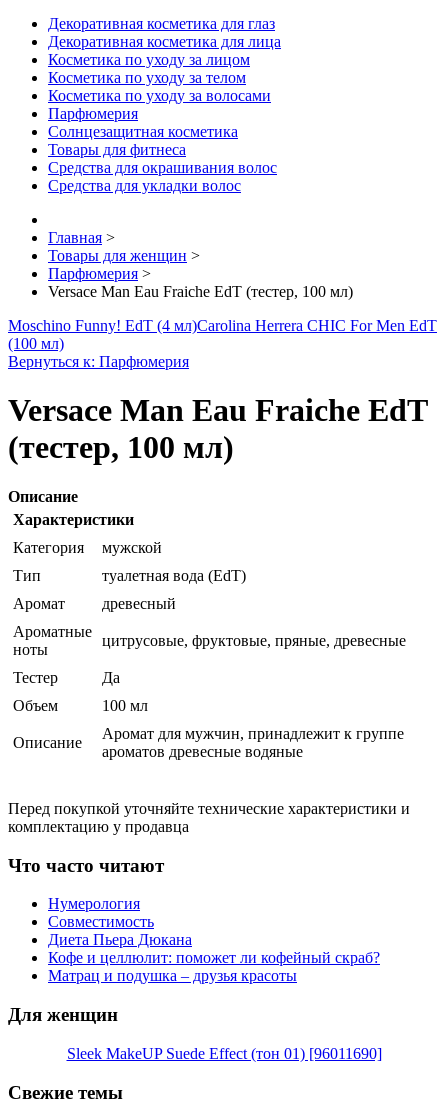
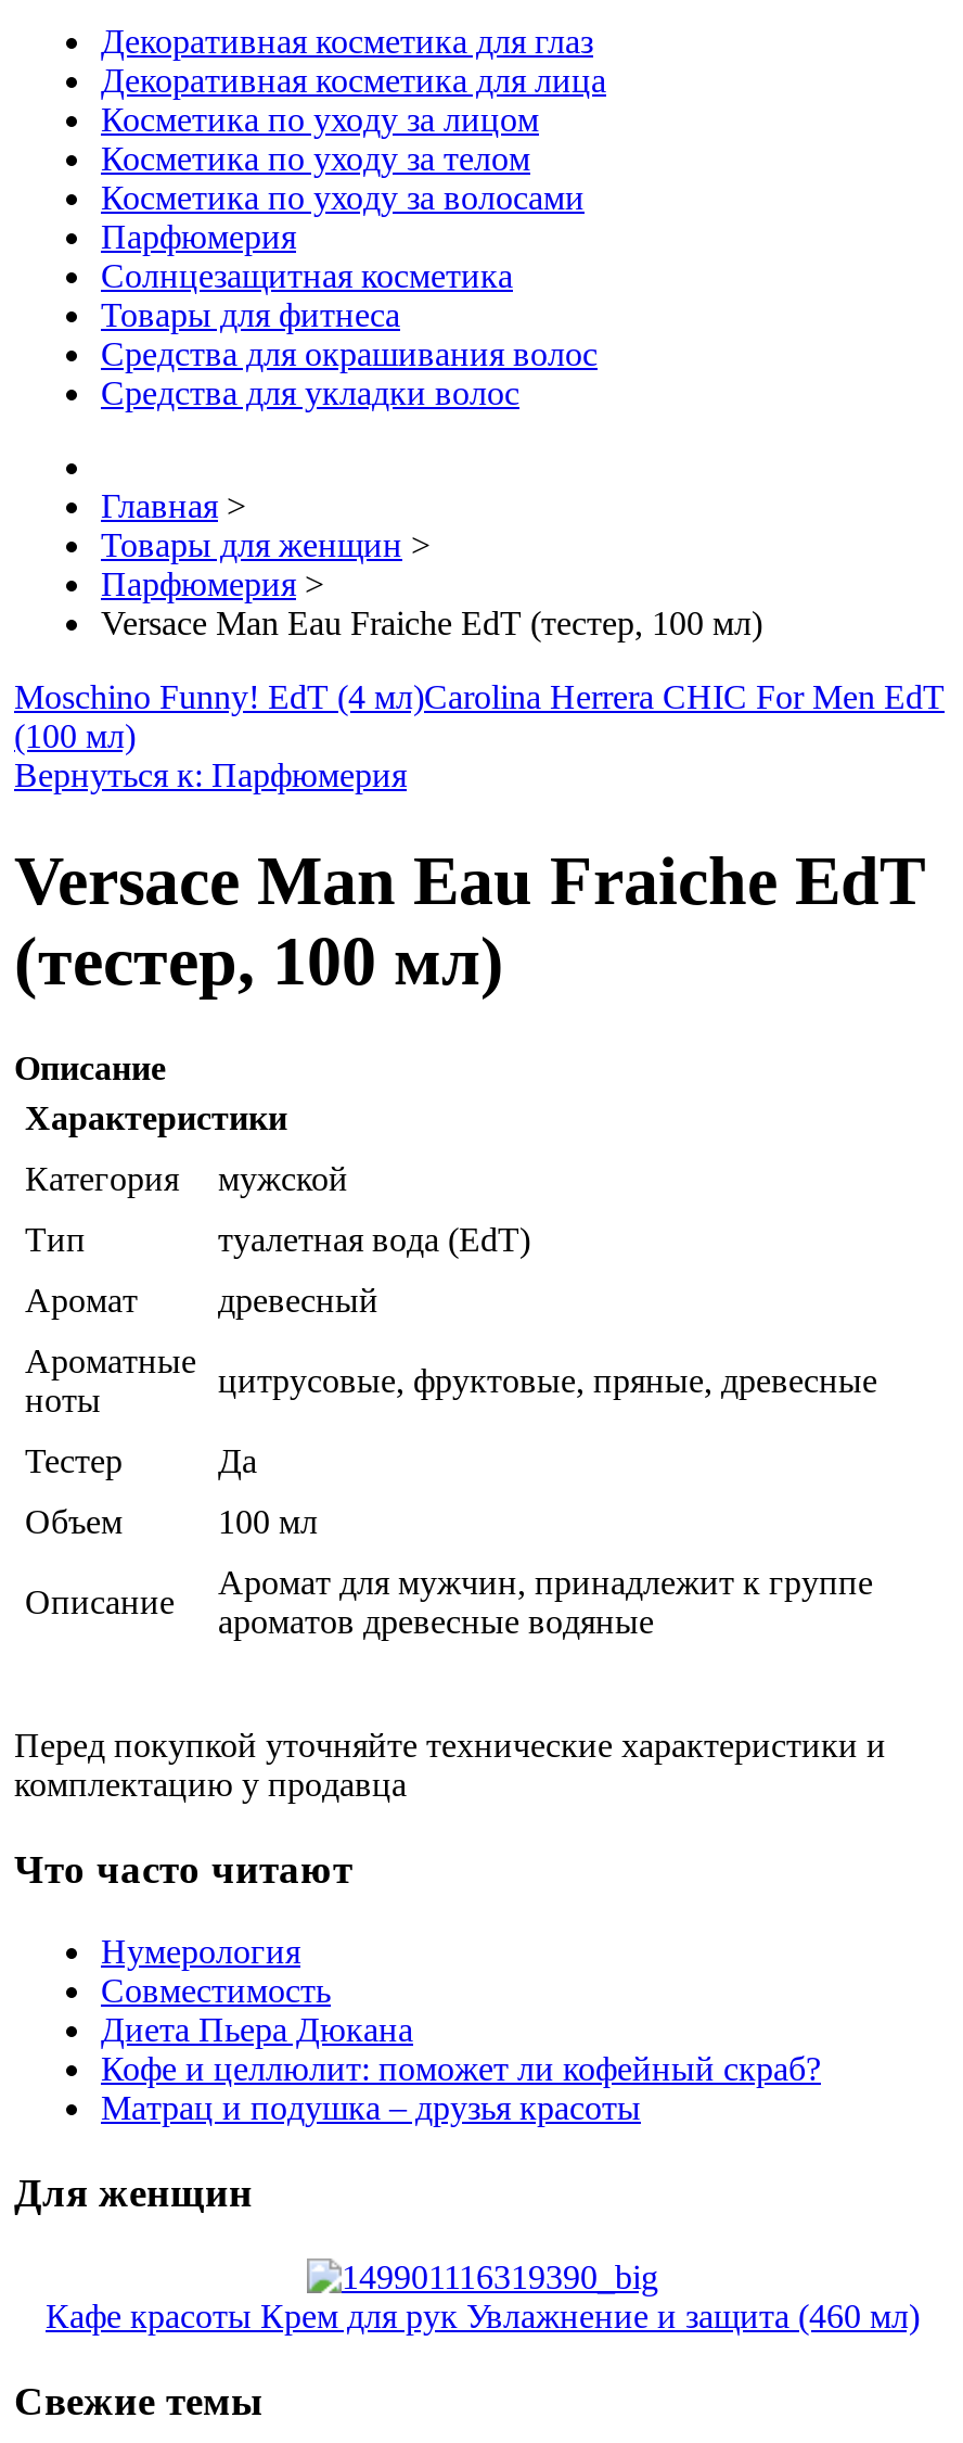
[66,1045,381,1062] Sleek MakeUP Suede Effect (тон 01) [96011690] -> [46,2297,920,2334] Кафе красоты Крем для рук Увлажнение и защита (460 мл)

